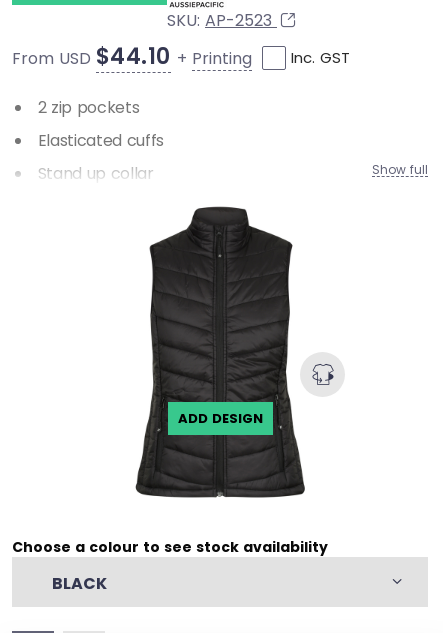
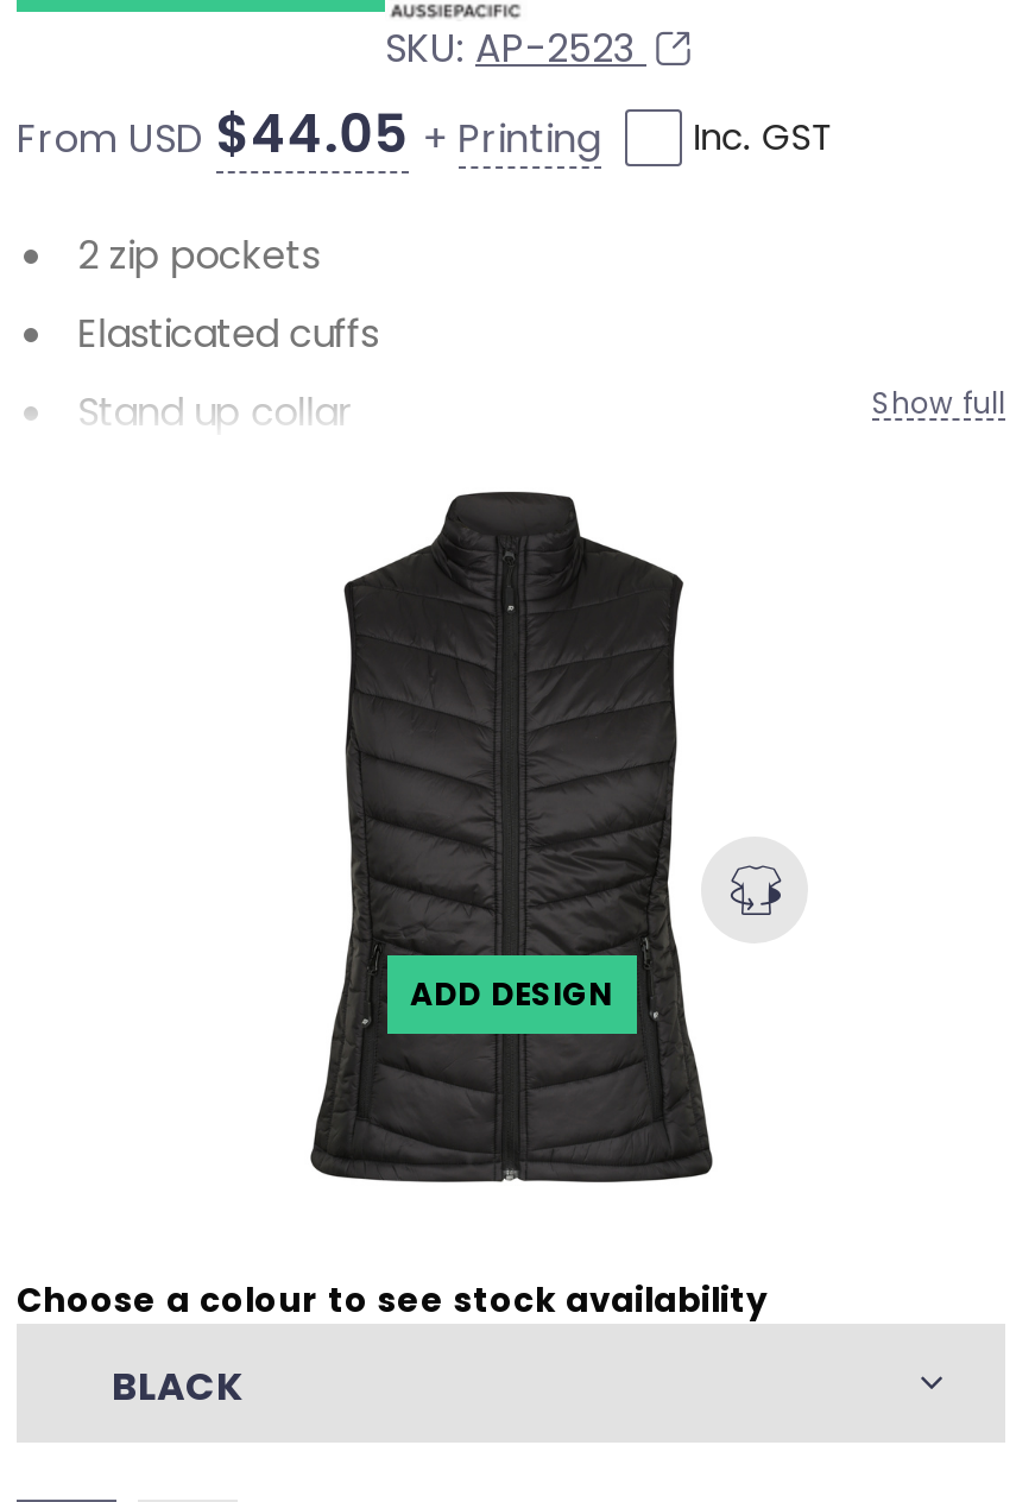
[12,41,252,72] From USD $44.10 + Printing -> [17,97,600,171] From USD $44.05 + Printing

